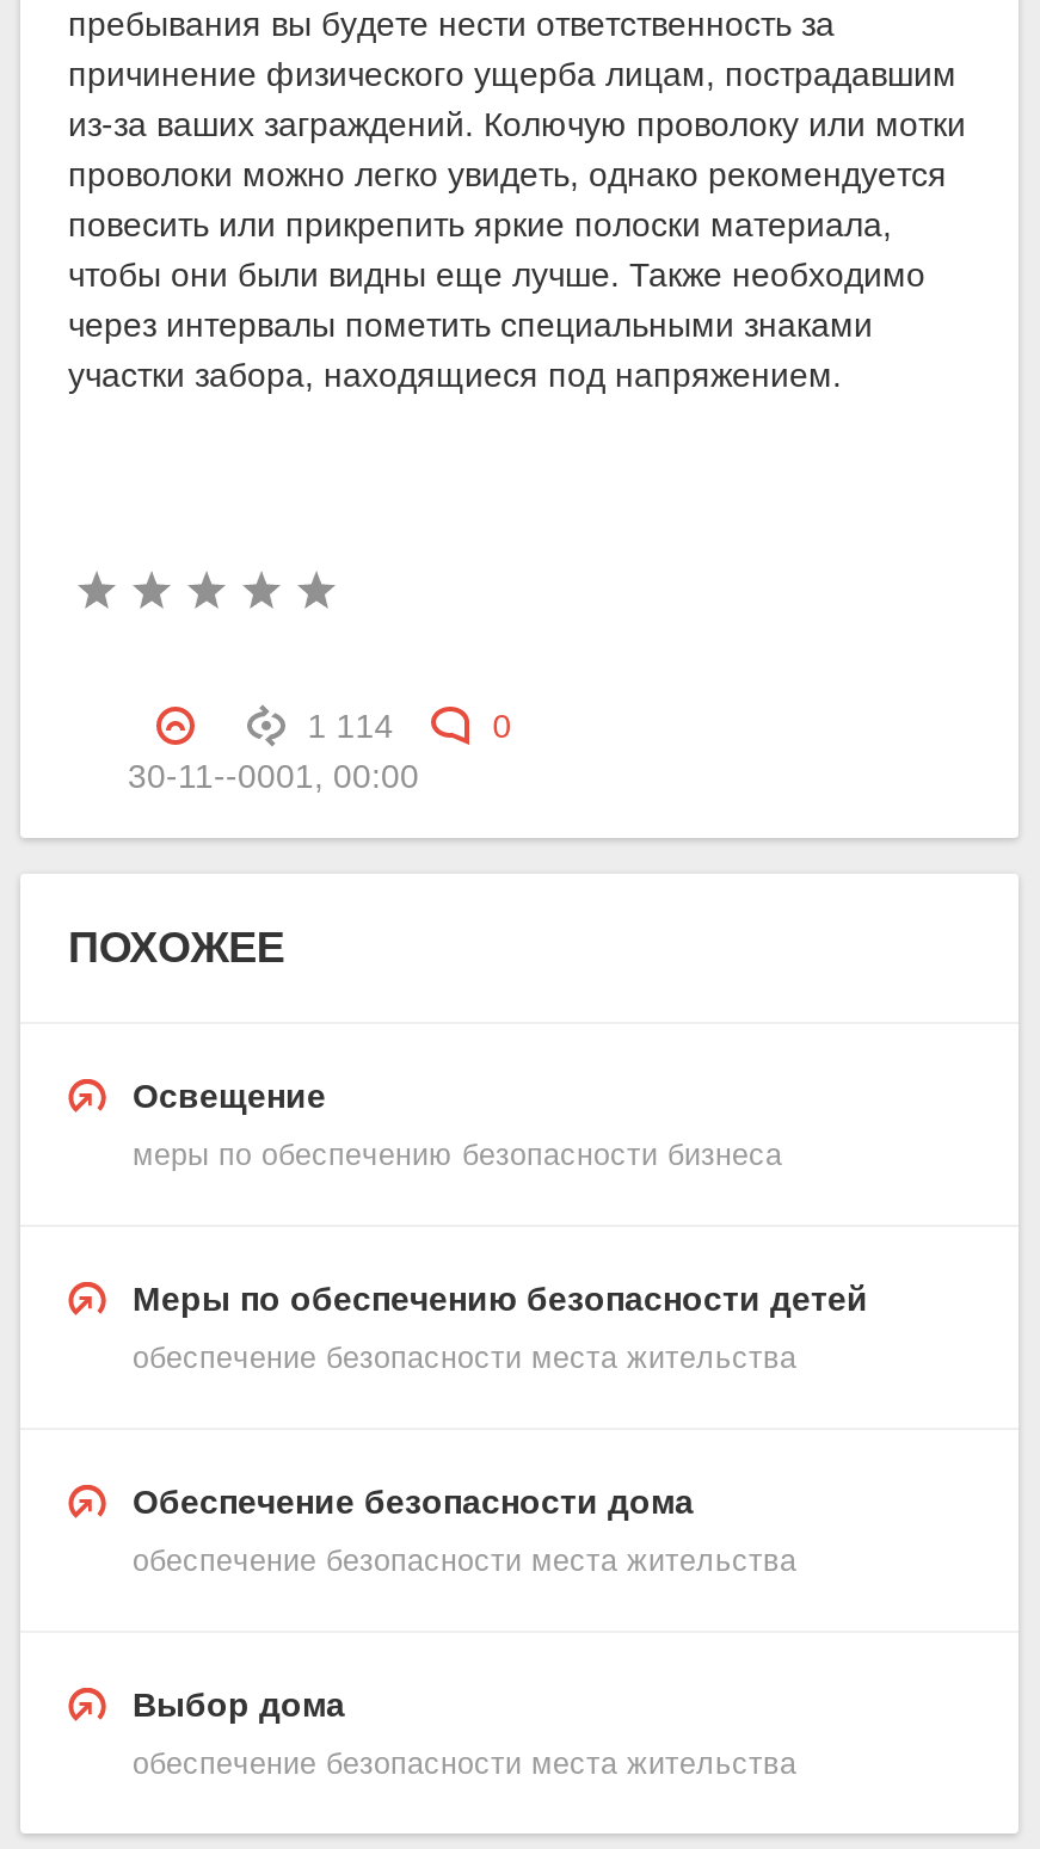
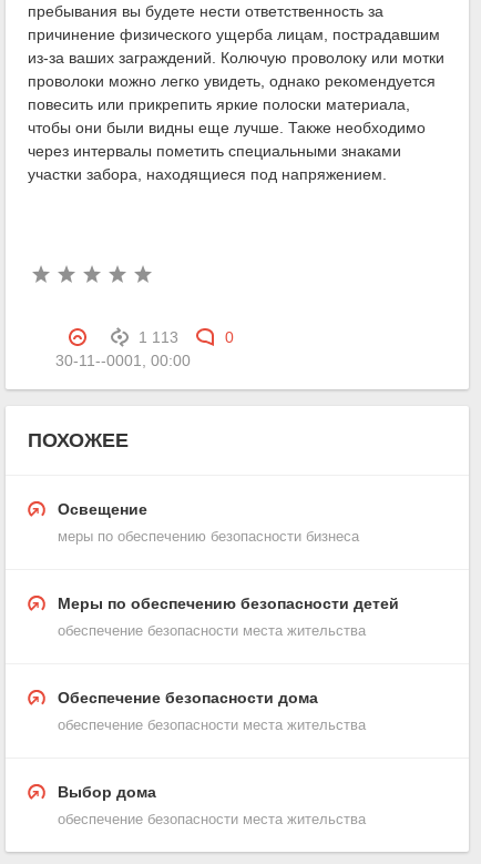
[298,708,393,746] 1 114 -> [134,329,179,347] 1 113

